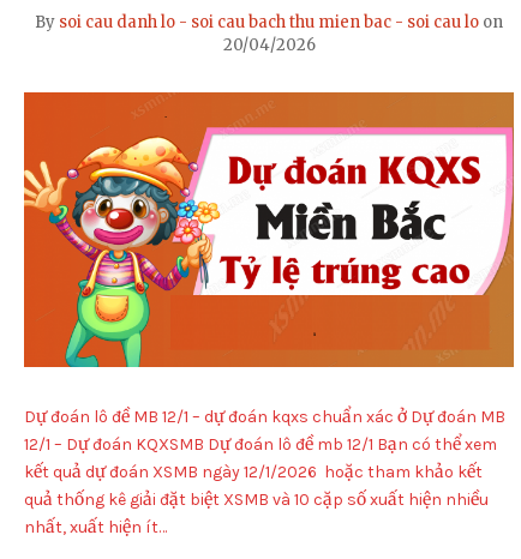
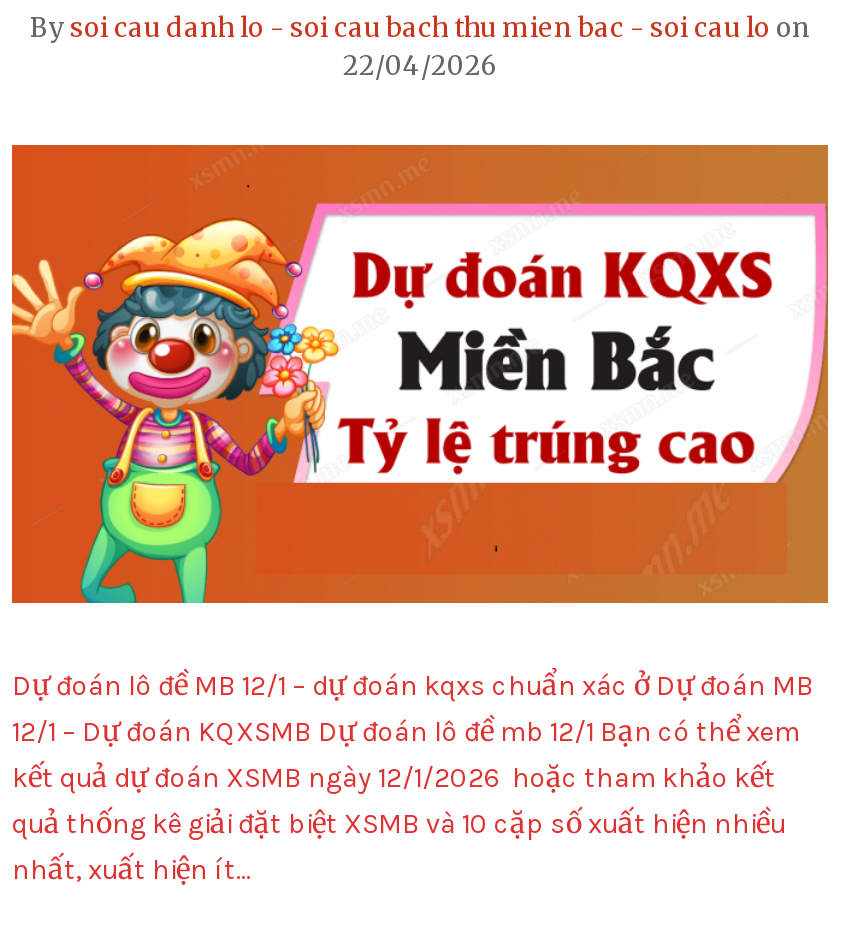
[223,35,315,55] 20/04/2026 -> [343,49,497,83] 22/04/2026

